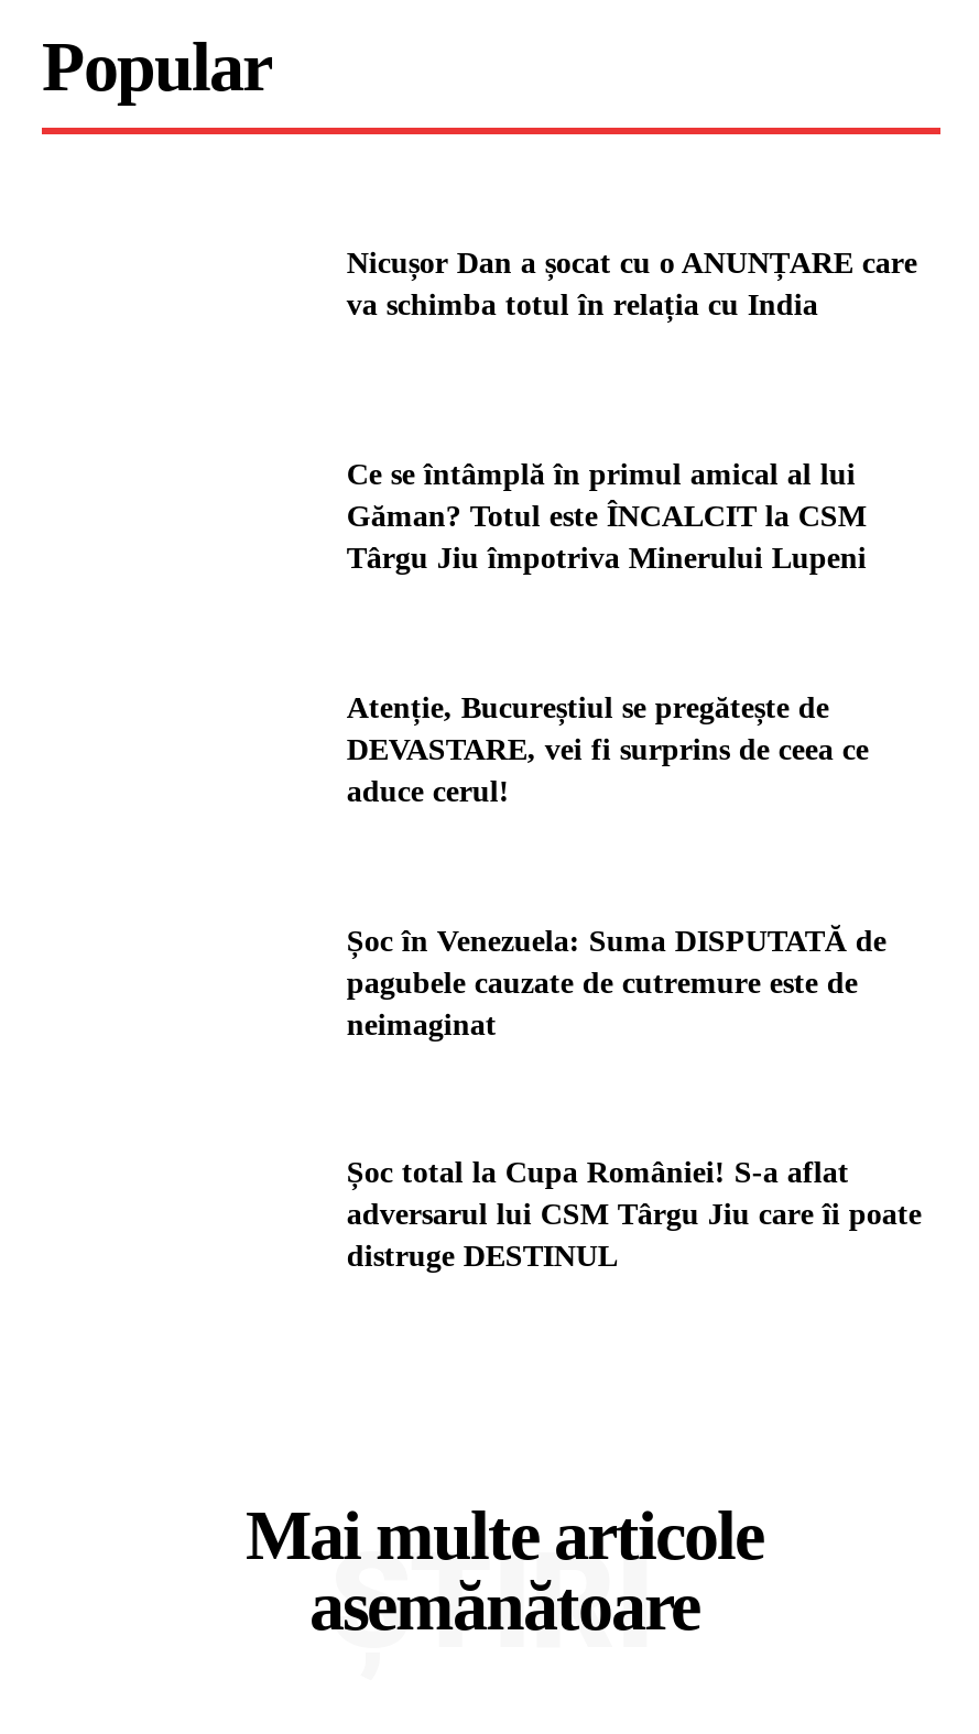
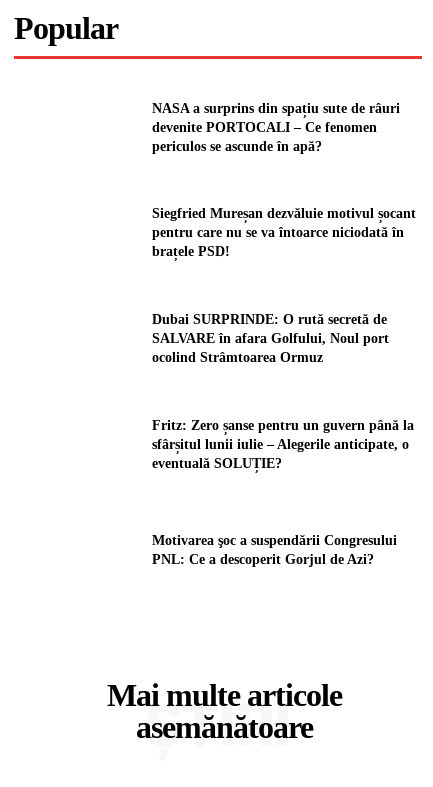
[347,247,917,322] Nicușor Dan a șocat cu o ANUNȚARE care | va schimba totul în relația cu India -> [152,101,400,154] NASA a surprins din spațiu sute de râuri | devenite PORTOCALI – Ce fenomen | periculos se ascunde în apă?
[347,458,866,575] Ce se întâmplă în primul amical al lui | Găman? Totul este ÎNCALCIT la CSM | Târgu Jiu împotriva Minerului Lupeni -> [152,206,416,259] Siegfried Mureșan dezvăluie motivul șocant | pentru care nu se va întoarce niciodată în | brațele PSD!
[347,691,869,808] Atenție, Bucureștiul se pregătește de | DEVASTARE, vei fi surprins de ceea ce | aduce cerul! -> [152,312,389,365] Dubai SURPRINDE: O rută secretă de | SALVARE în afara Golfului, Noul port | ocolind Strâmtoarea Ormuz
[347,924,886,1041] Șoc în Venezuela: Suma DISPUTATĂ de | pagubele cauzate de cutremure este de | neimaginat -> [152,418,414,471] Fritz: Zero șanse pentru un guvern până la | sfârșitul lunii iulie – Alegerile anticipate, o | eventuală SOLUȚIE?
[347,1157,922,1273] Șoc total la Cupa României! S-a aflat | adversarul lui CSM Târgu Jiu care îi poate | distruge DESTINUL -> [152,533,397,567] Motivarea şoc a suspendării Congresului | PNL: Ce a descoperit Gorjul de Azi?

